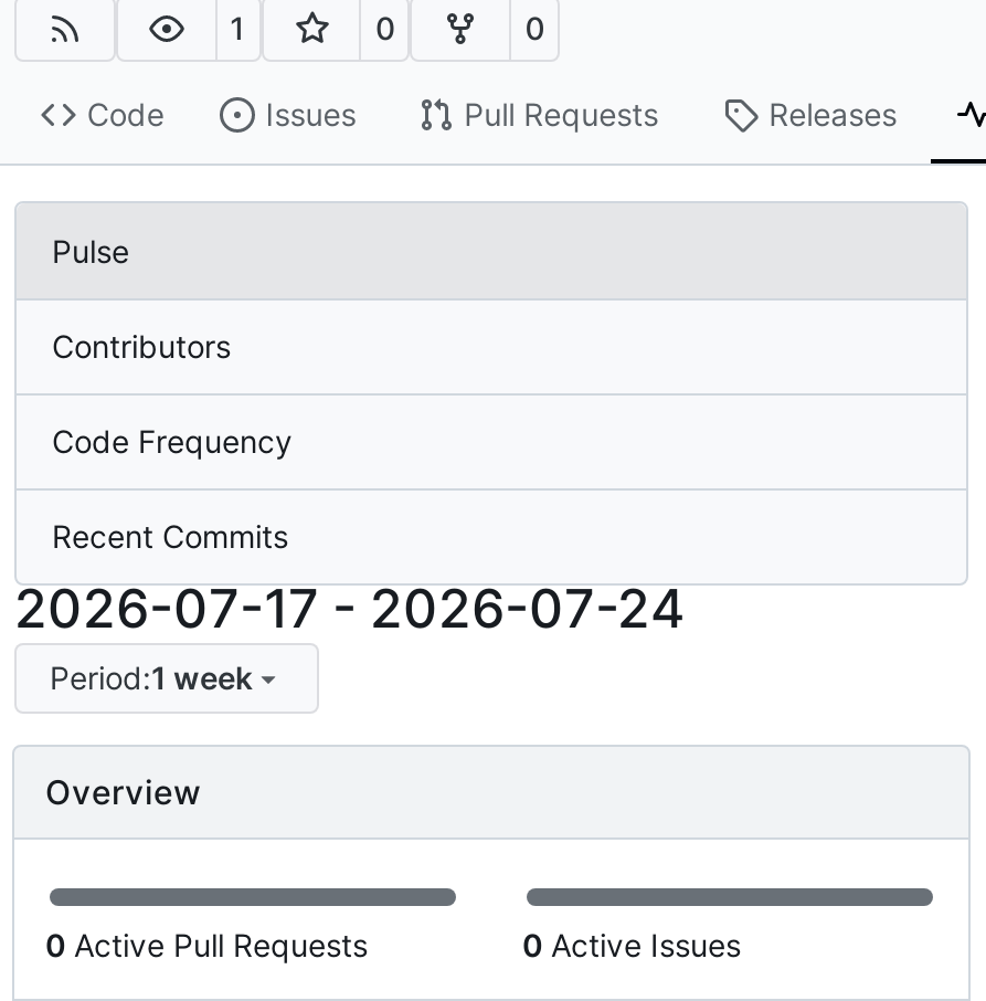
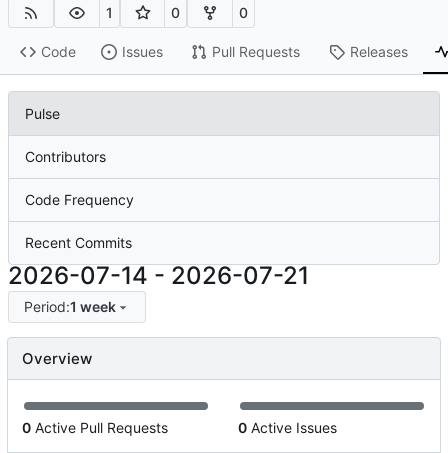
[14,577,686,641] 2026-07-17 - 2026-07-24 -> [8,261,309,290] 2026-07-14 - 2026-07-21

